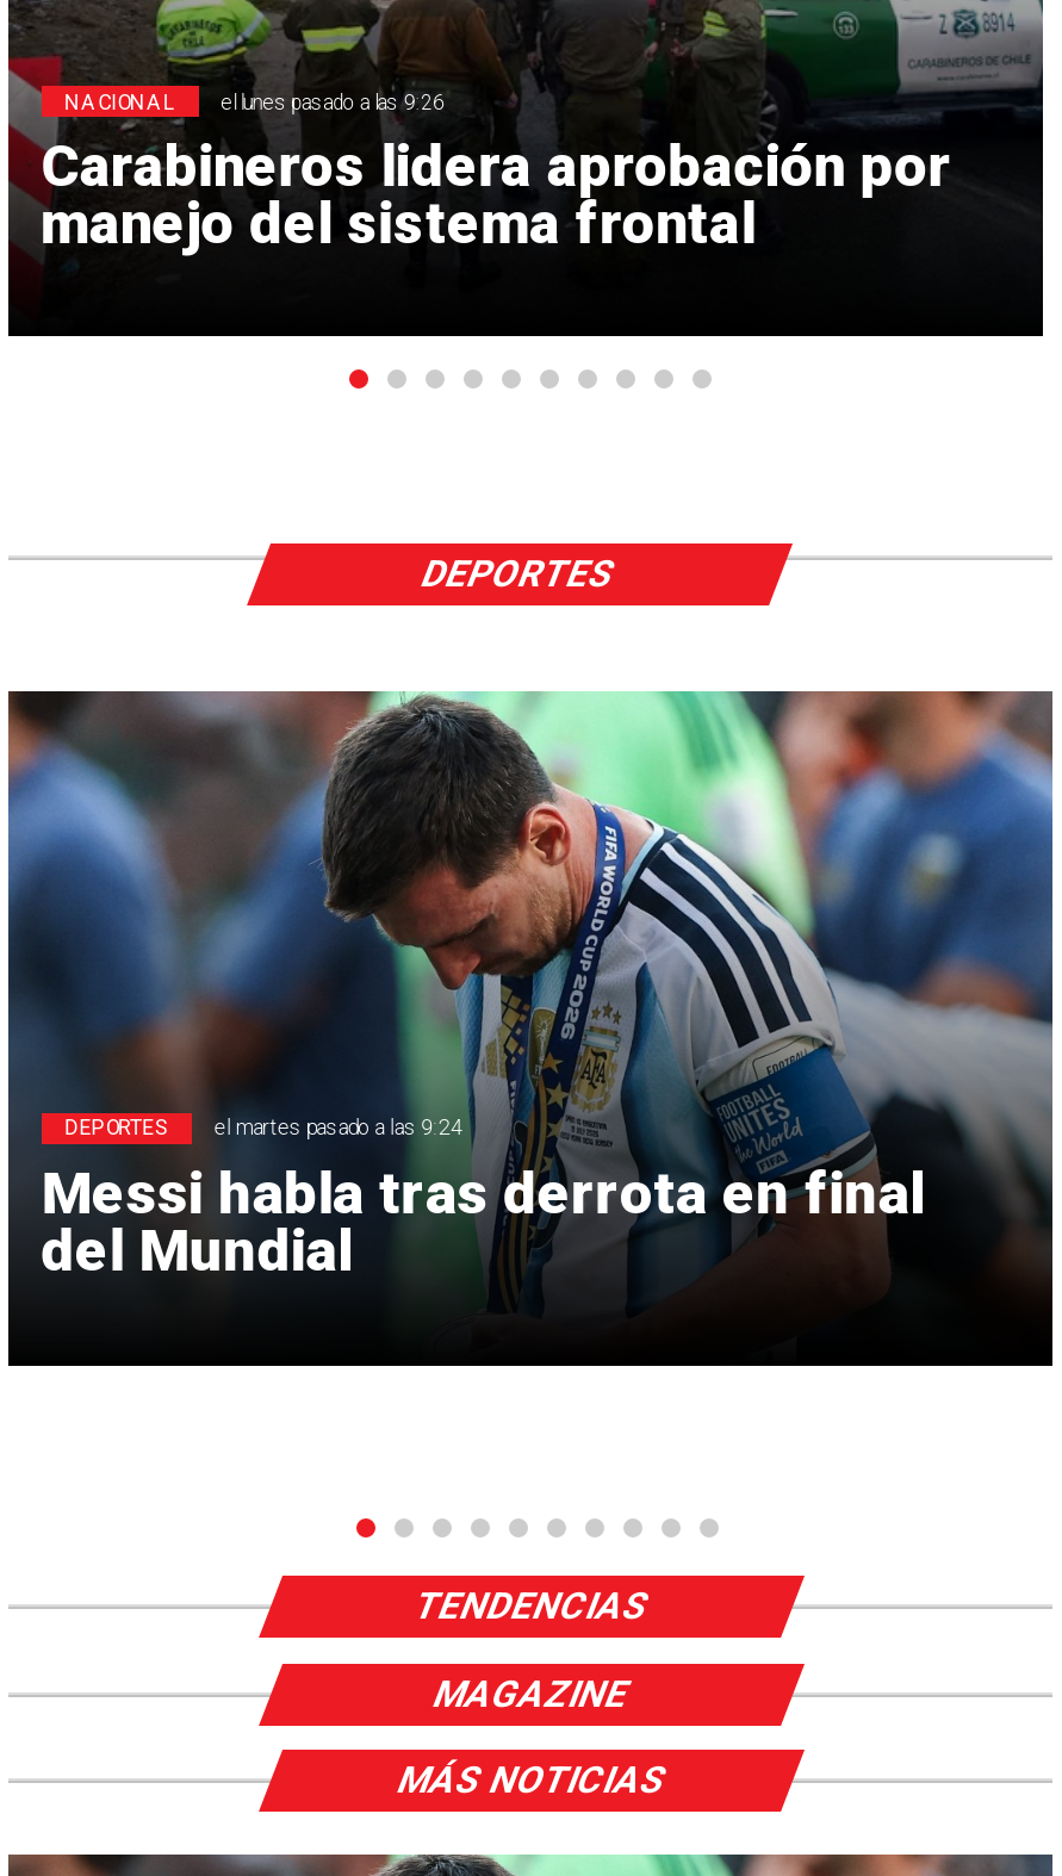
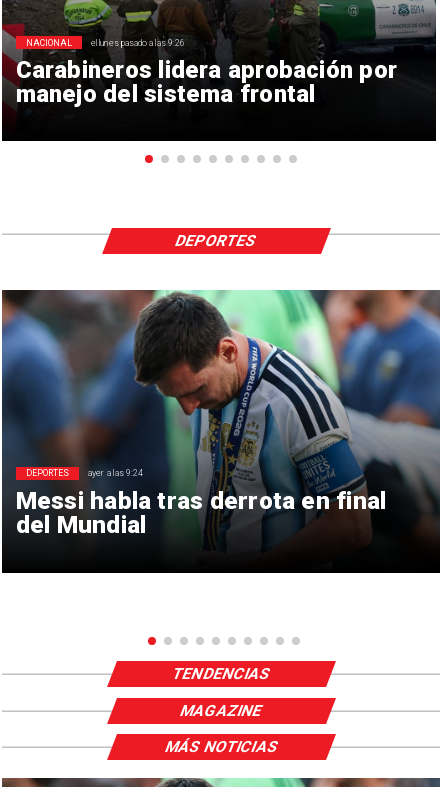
[214,1116,462,1140] el martes pasado a las 9:24 -> [88,468,143,478] ayer a las 9:24

